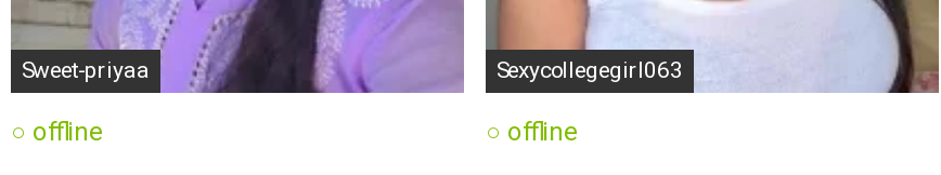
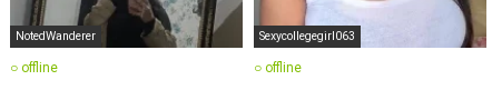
[22,57,150,85] Sweet-priyaa -> [16,29,96,44] NotedWanderer

